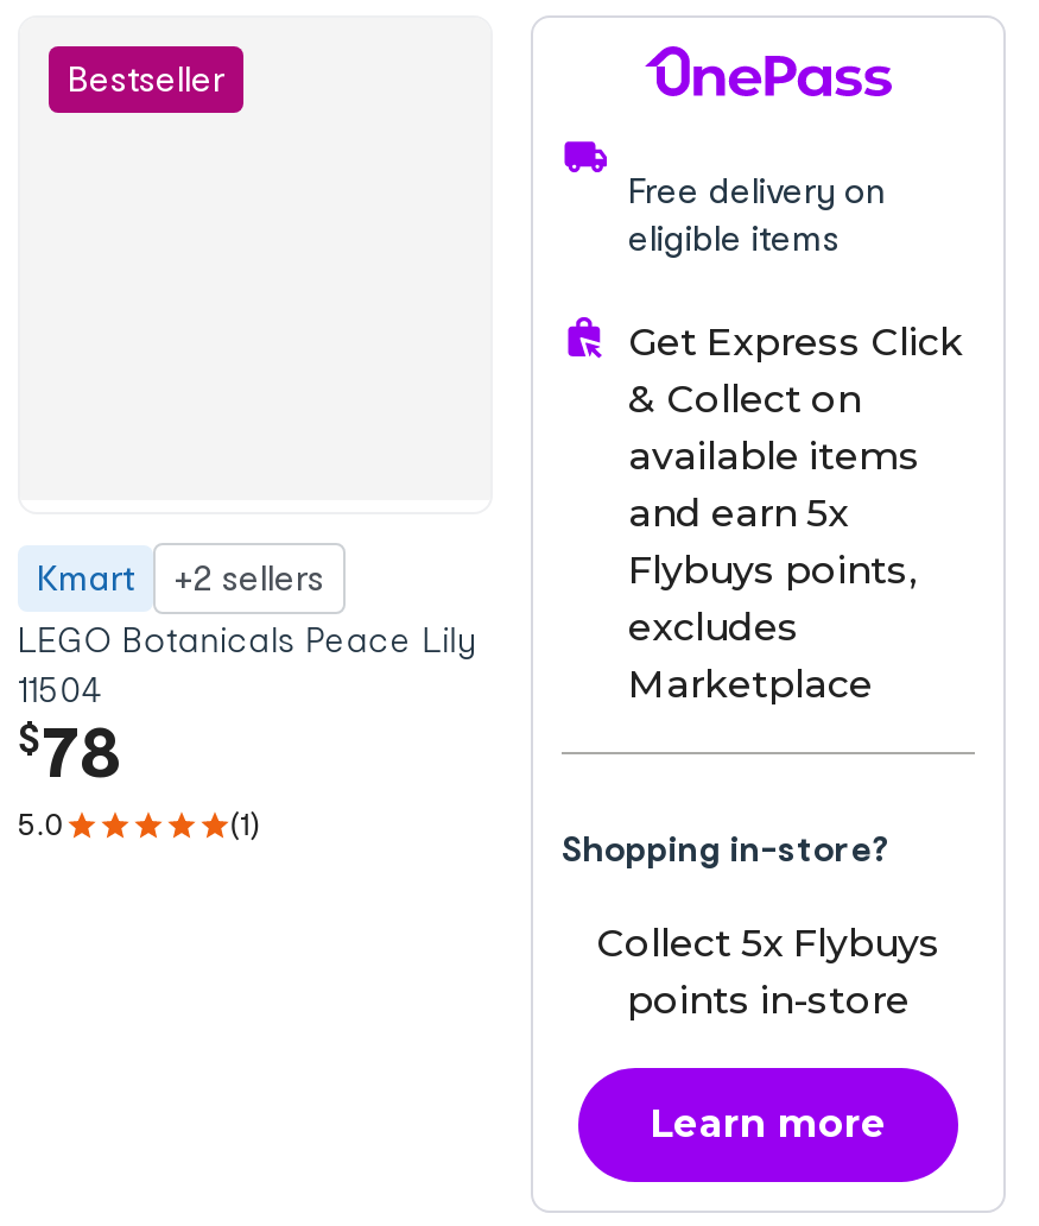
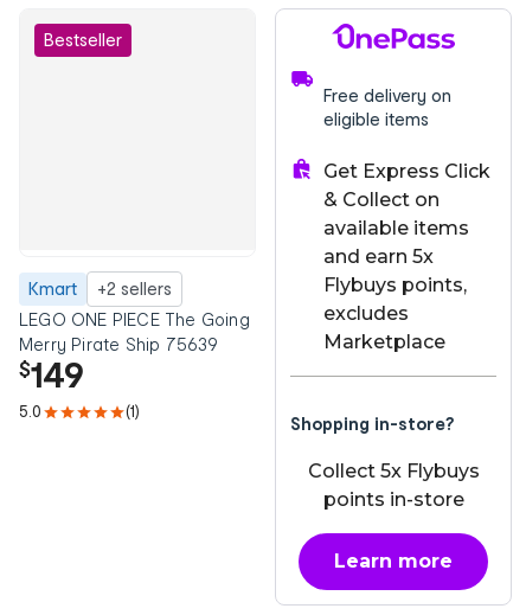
[18,619,477,790] LEGO Botanicals Peace Lily | 11504 | $78 -> [19,309,250,395] LEGO ONE PIECE The Going | Merry Pirate Ship 75639 | $149

